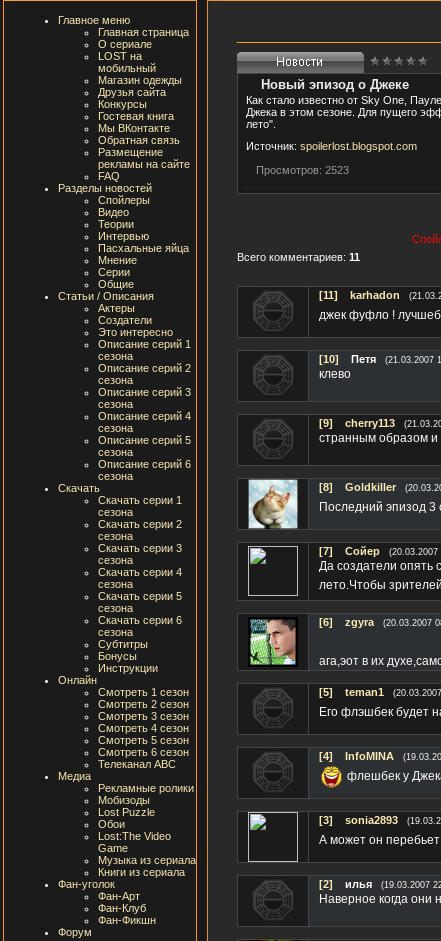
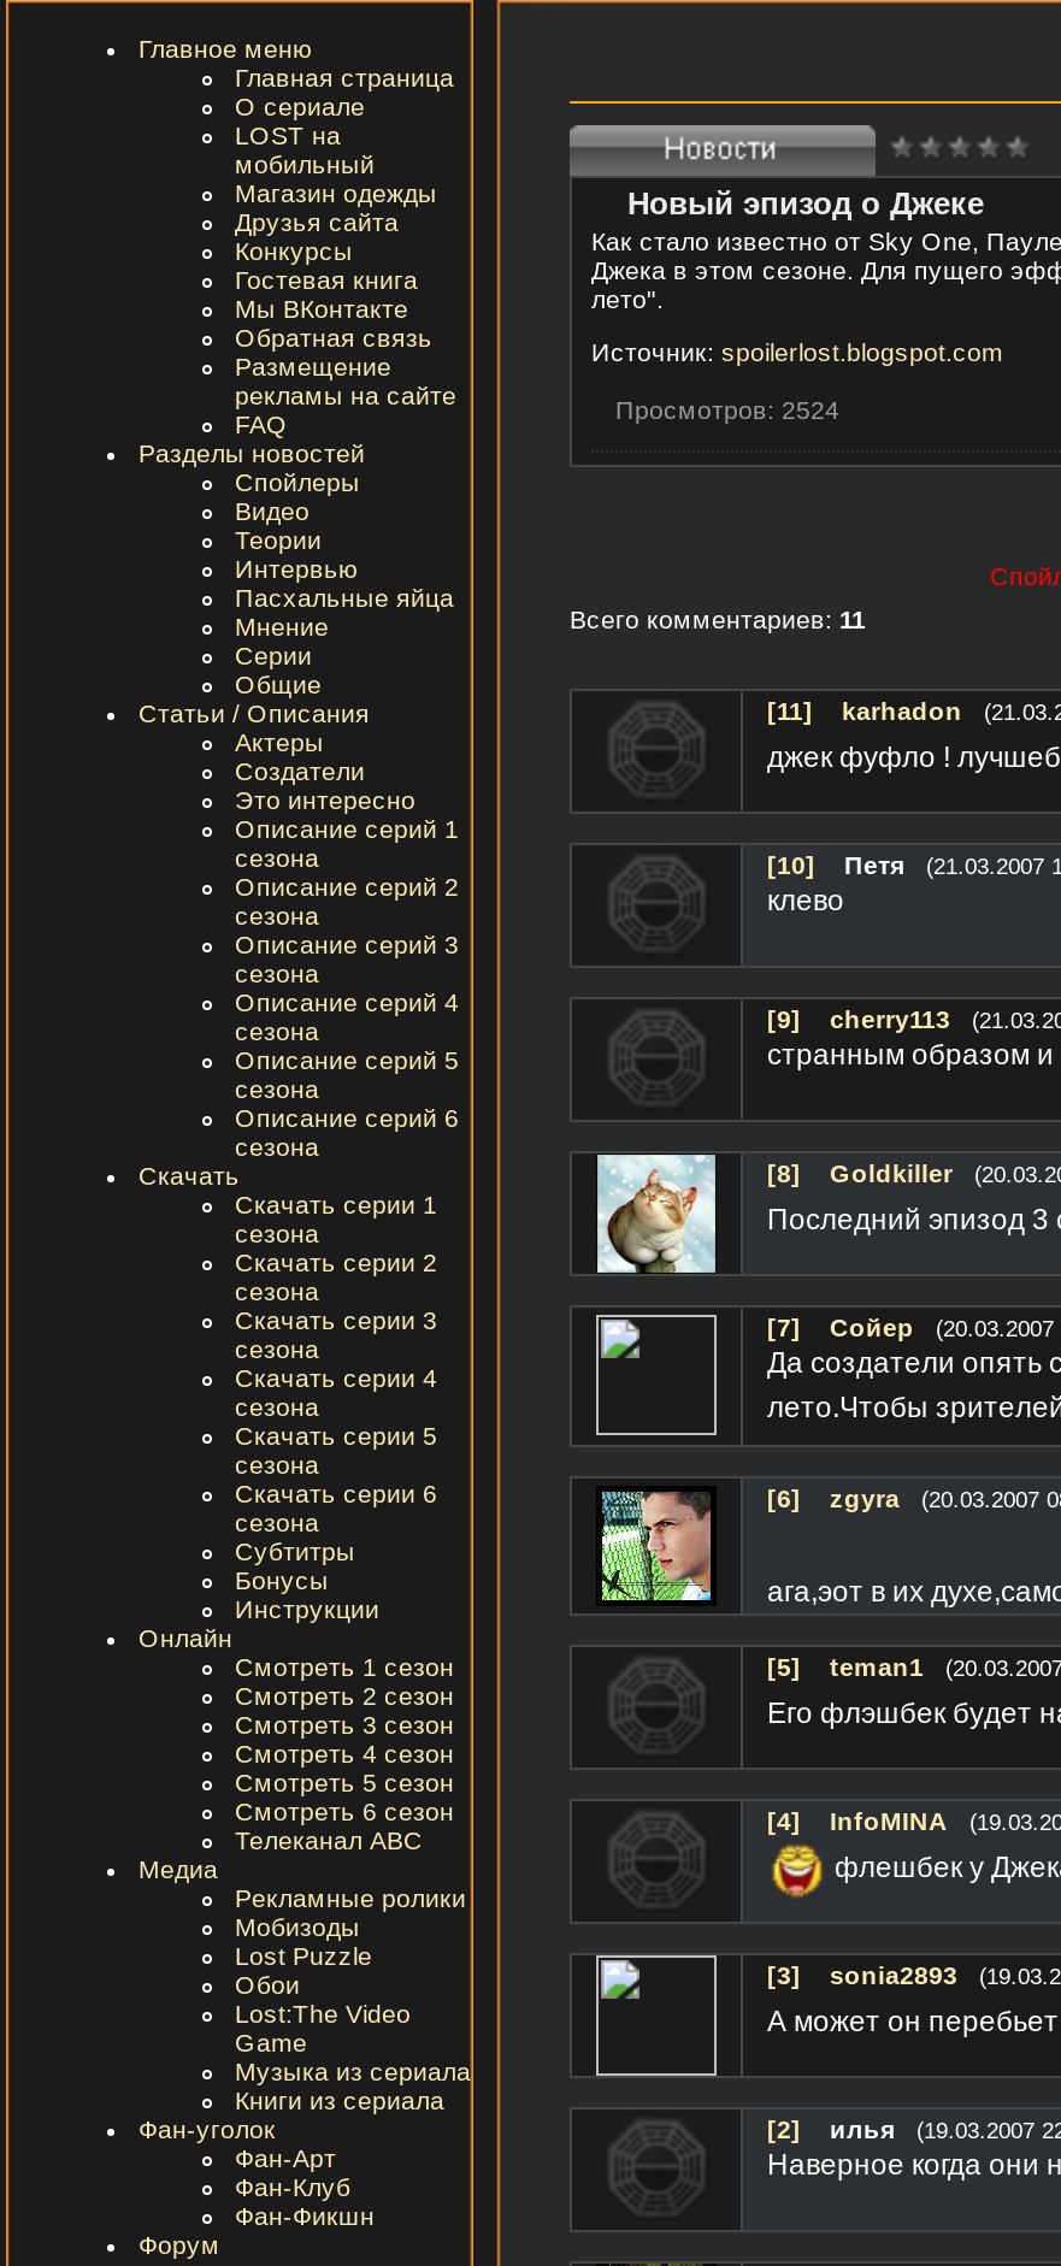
[256,164,349,176] Просмотров: 2523 -> [615,396,839,425] Просмотров: 2524

